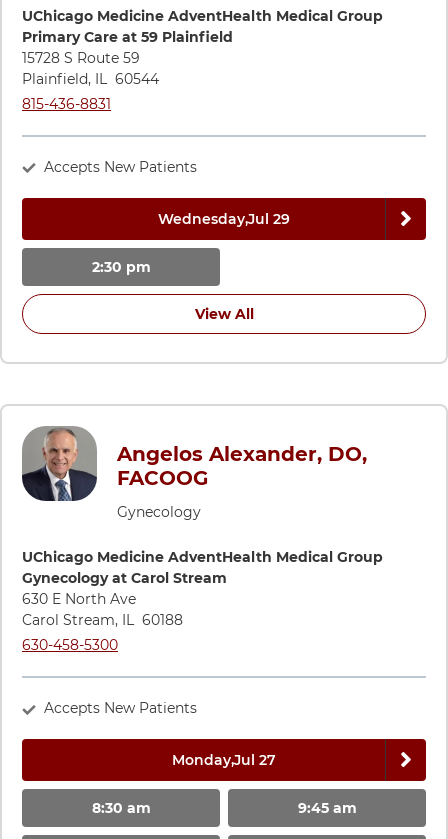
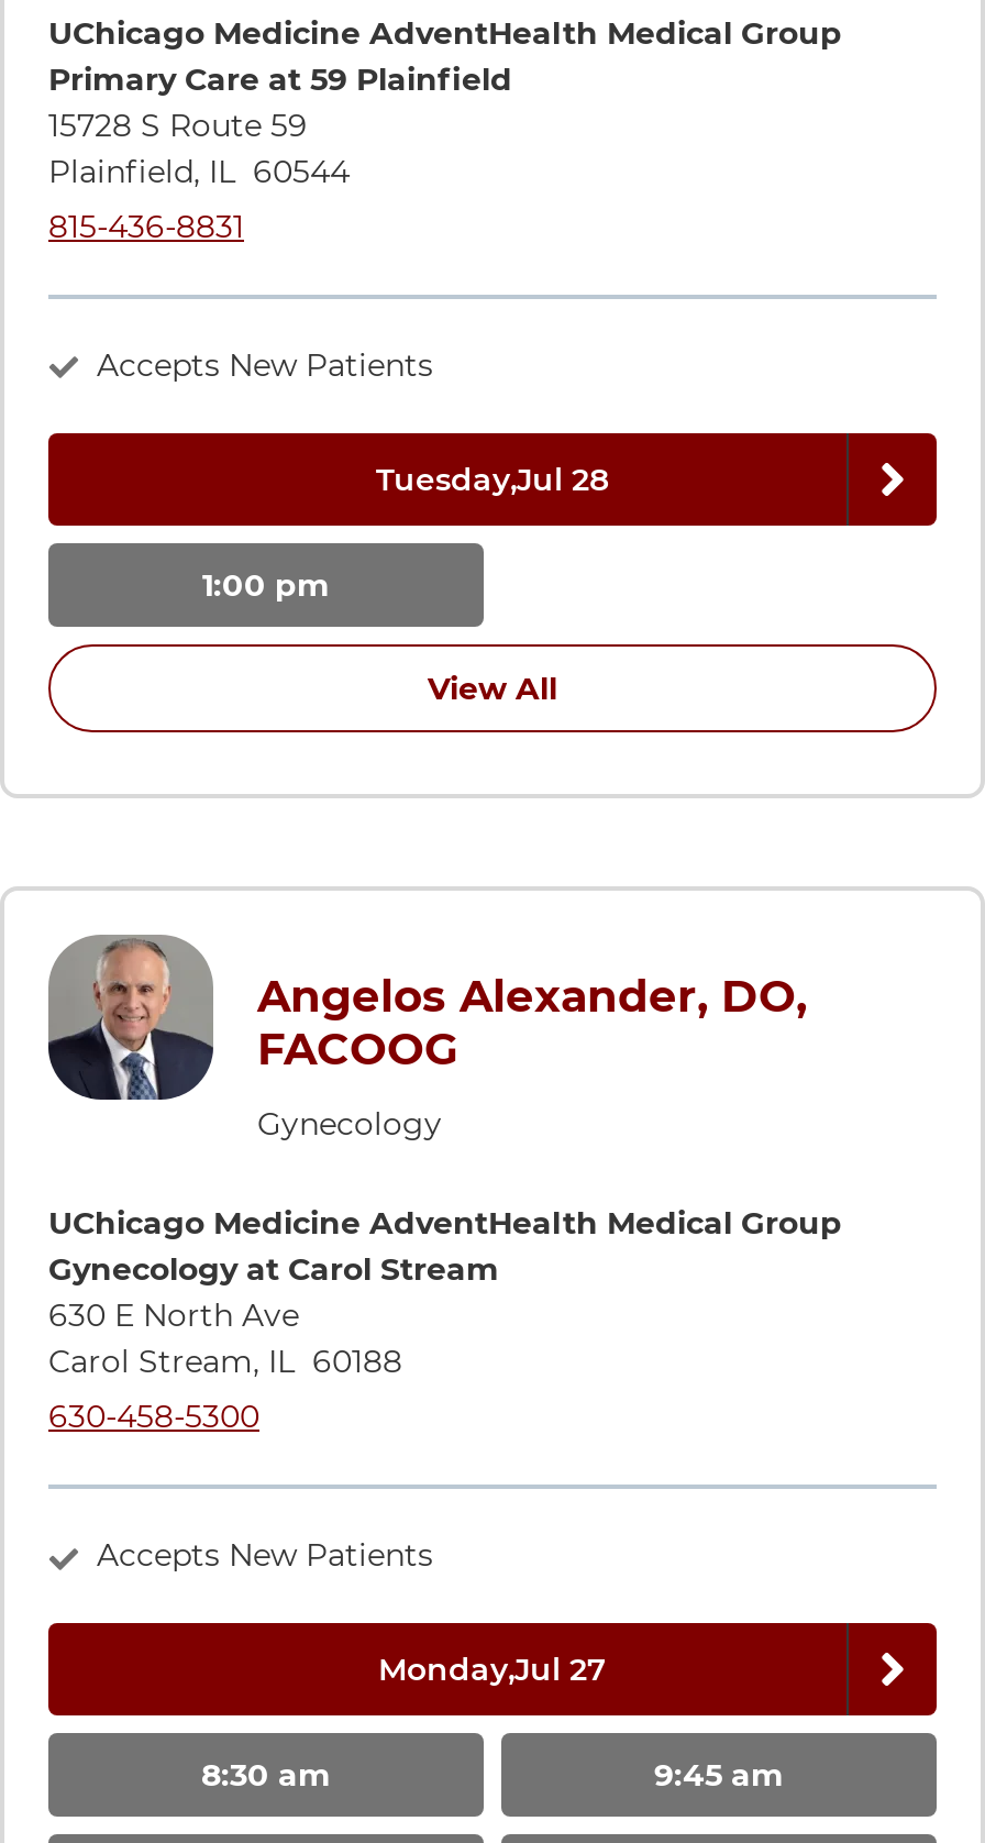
[158,210,290,228] Wednesday,Jul 29 -> [376,459,609,499] Tuesday,Jul 28
[91,258,150,276] 2:30 pm -> [202,565,330,604] 1:00 pm

